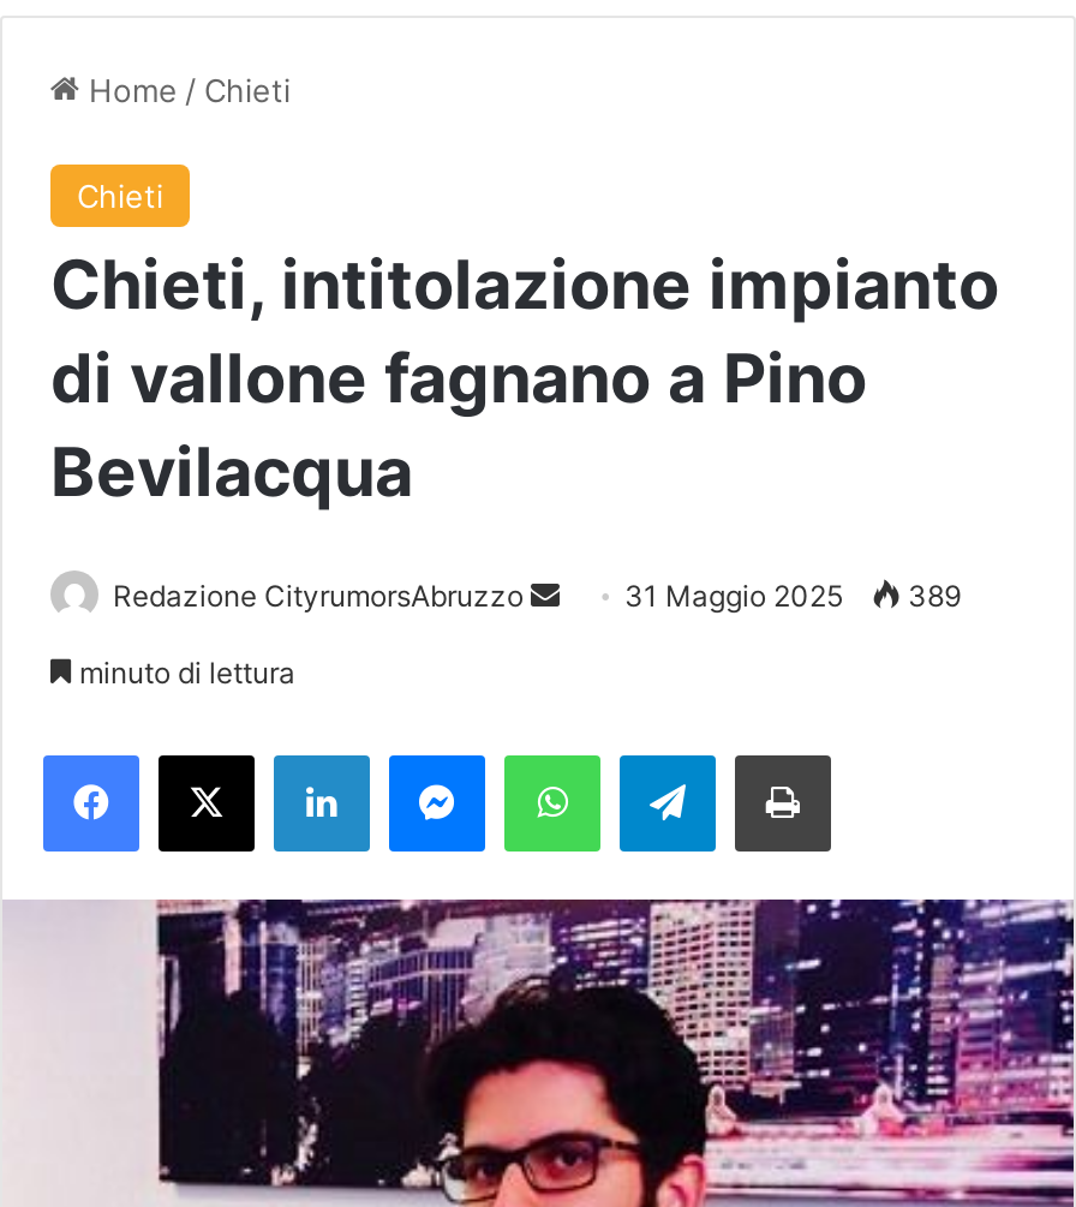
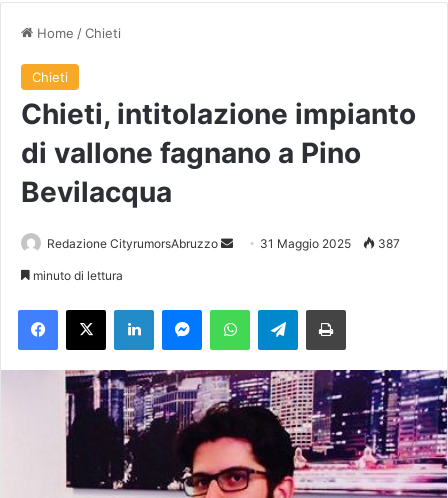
[901,579,961,615] 389 -> [375,236,400,251] 387

